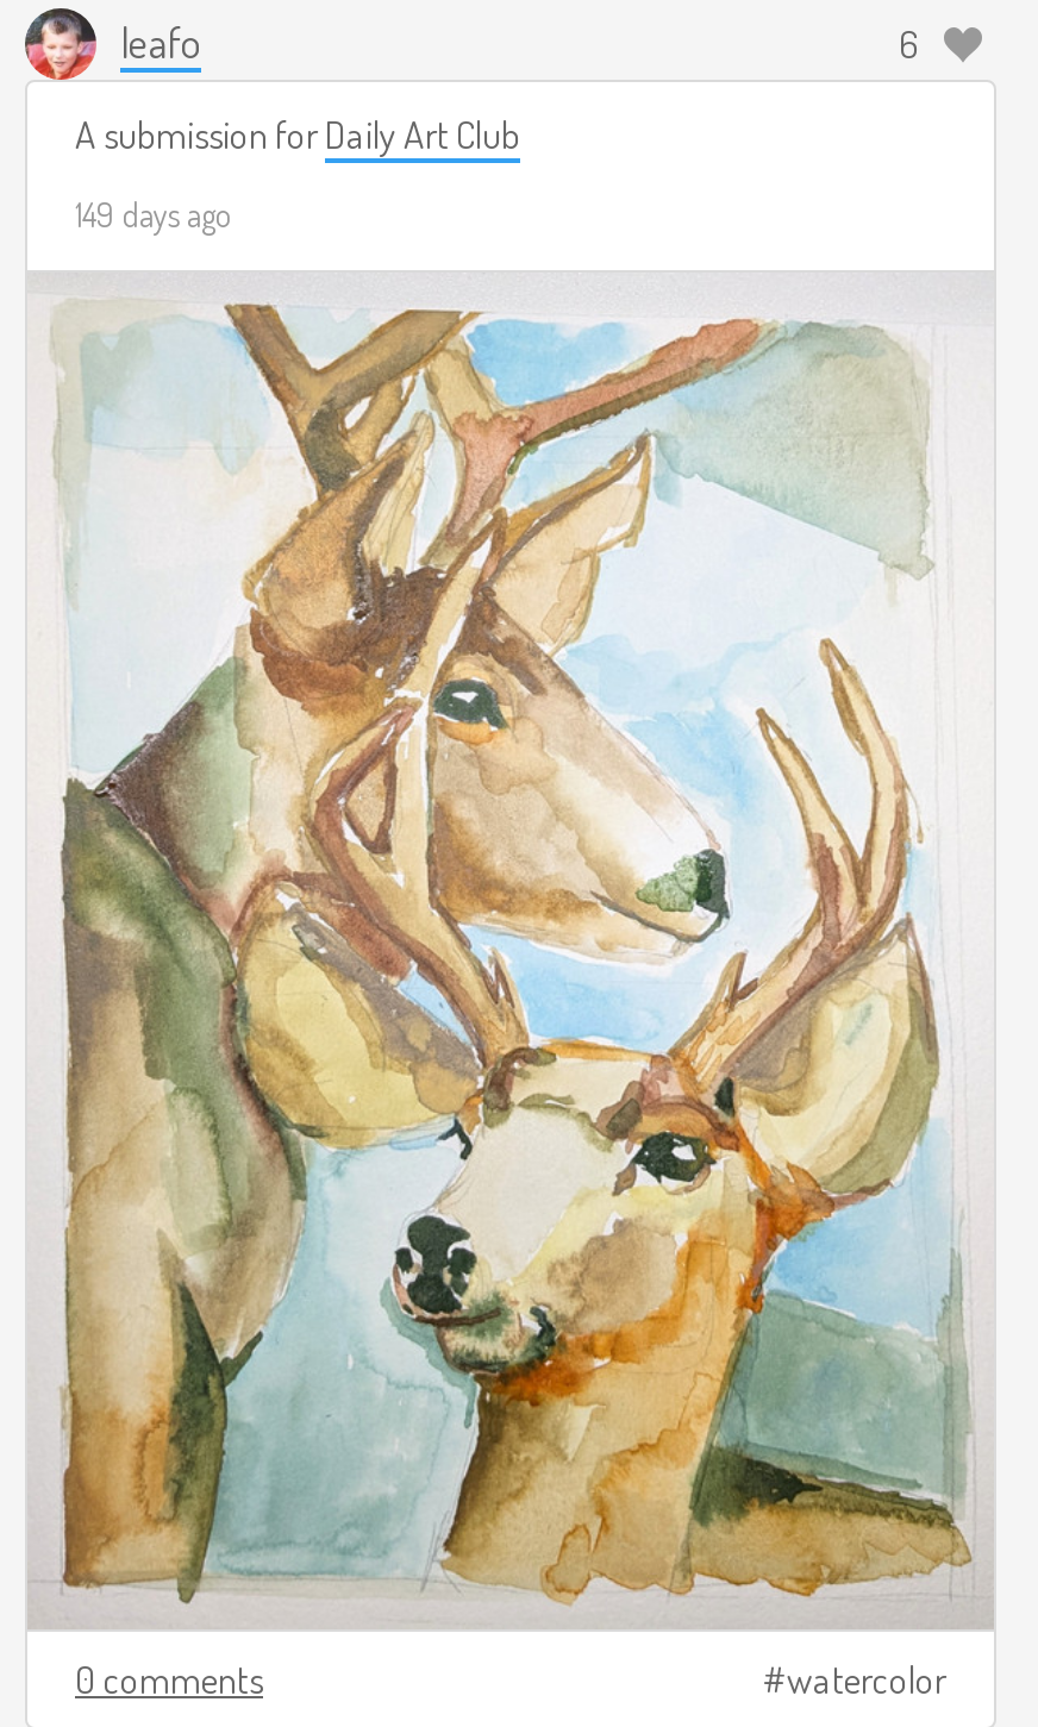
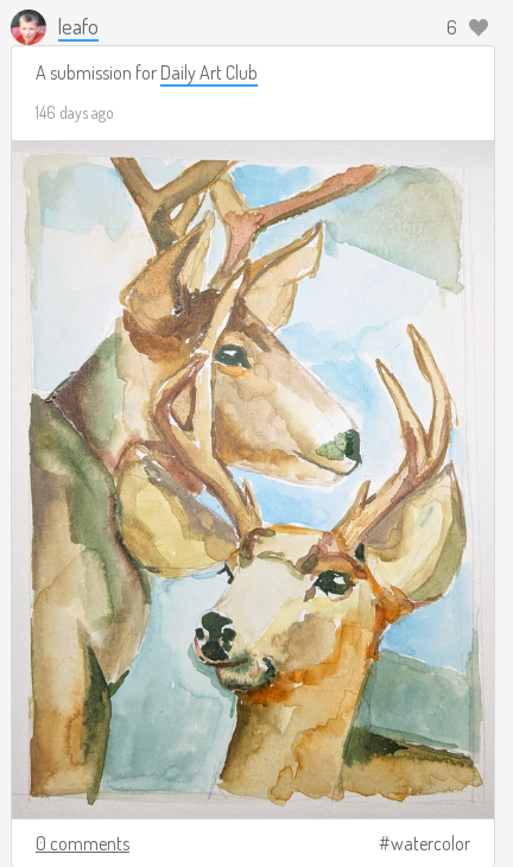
[75,194,232,234] 149 days ago -> [36,102,114,122] 146 days ago

